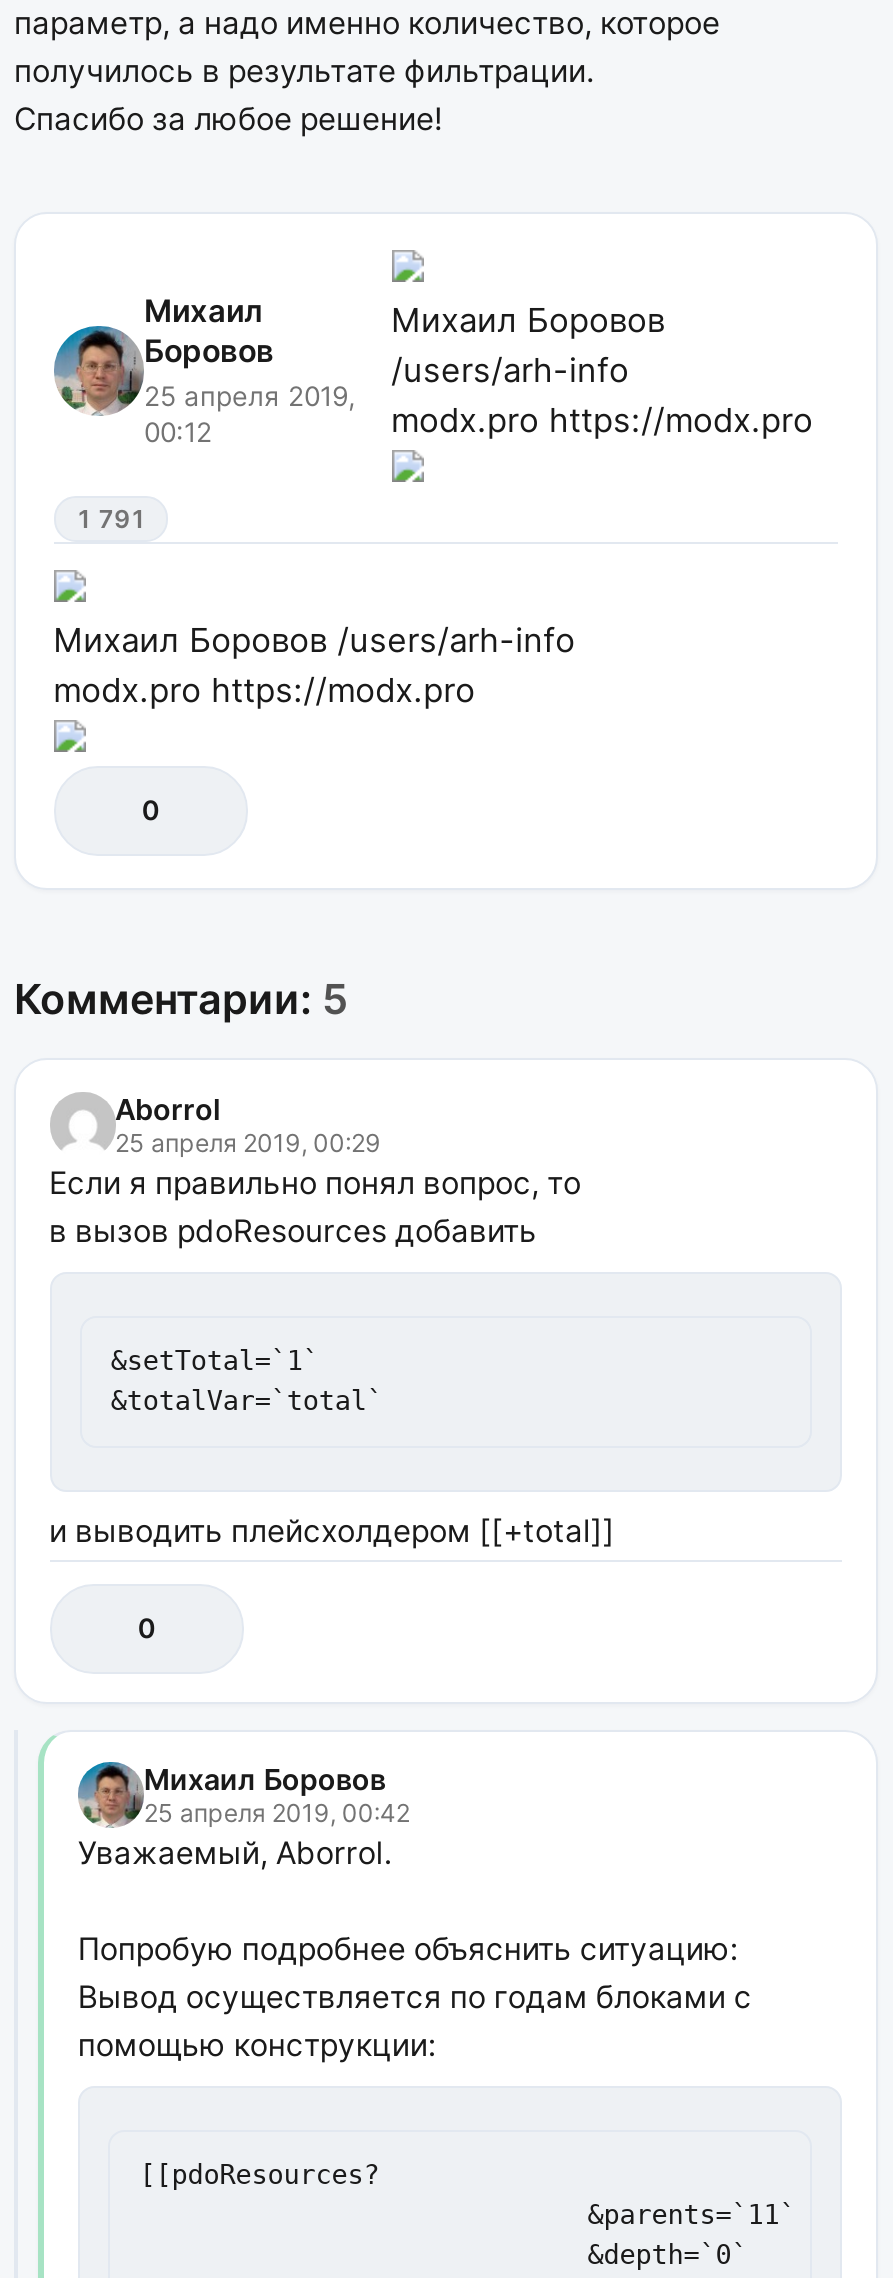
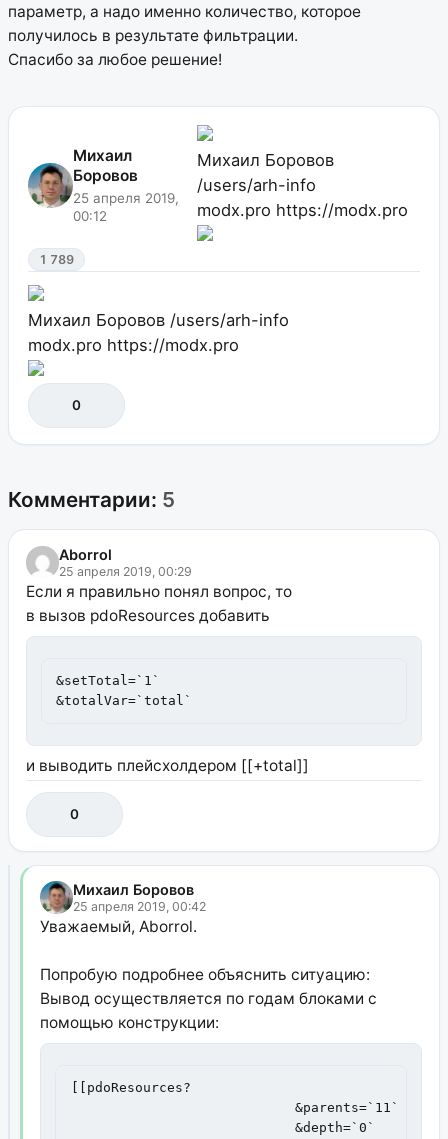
[76,504,146,534] 1 791 -> [39,252,74,267] 1 789

